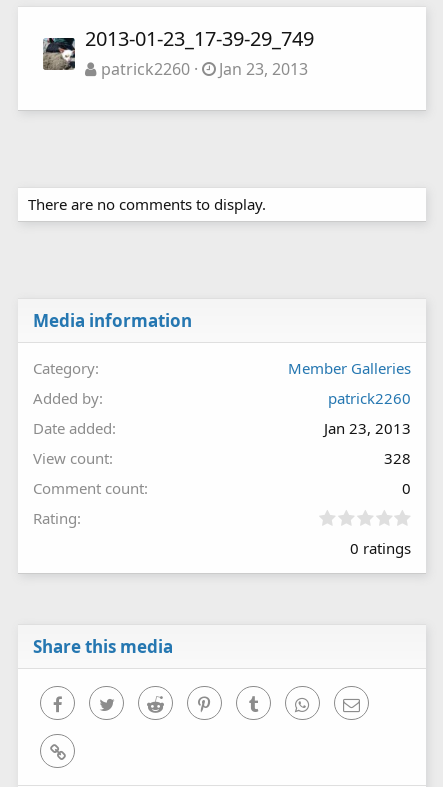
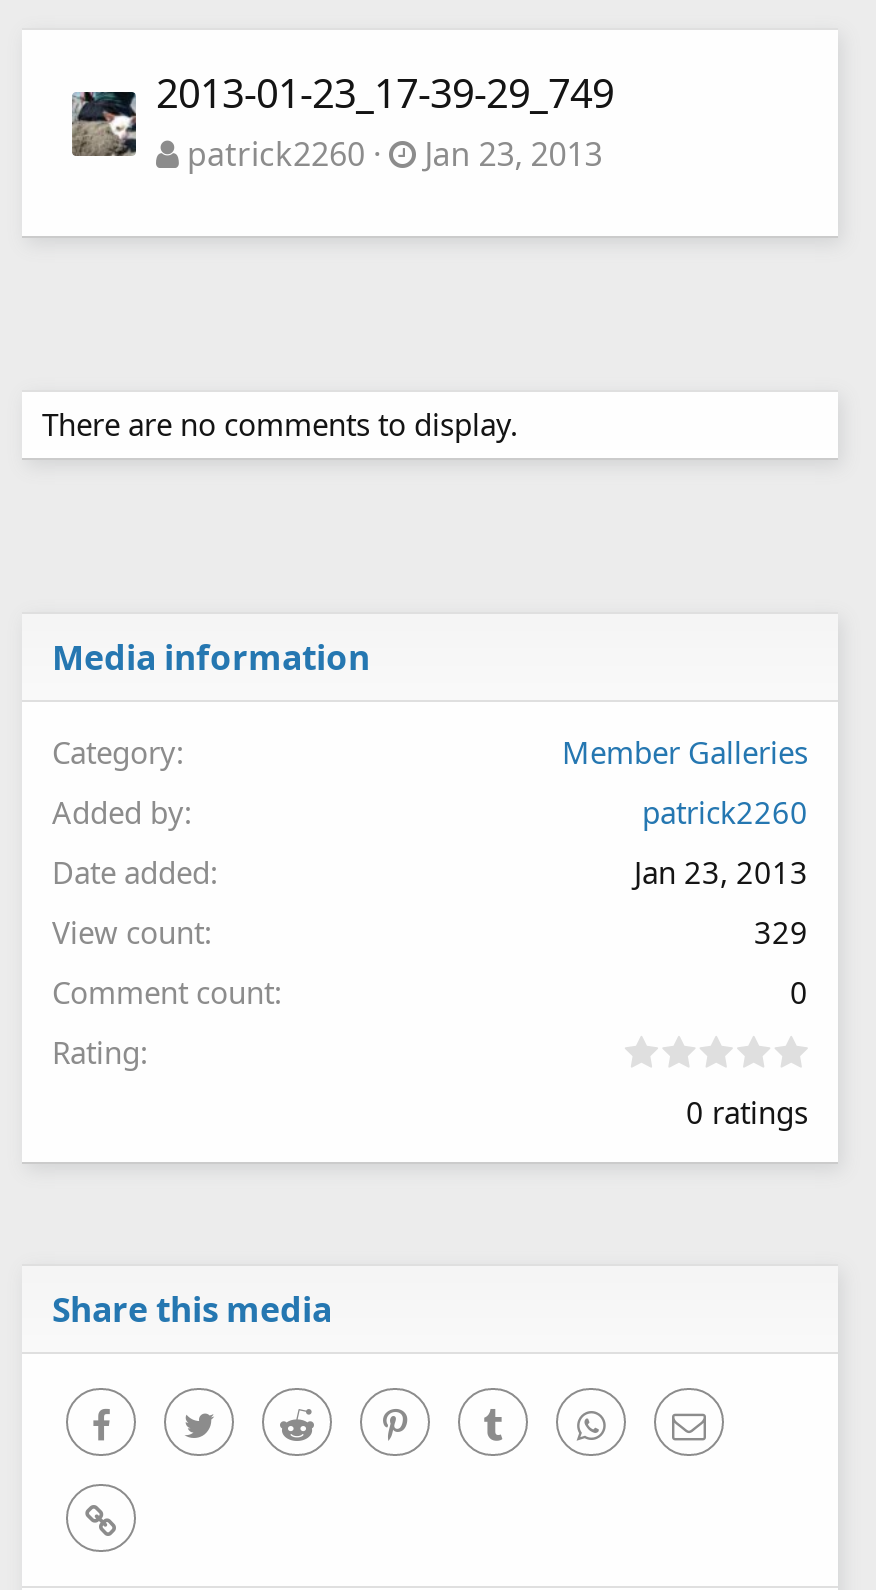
[384,448,411,468] 328 -> [754,911,808,951] 329

